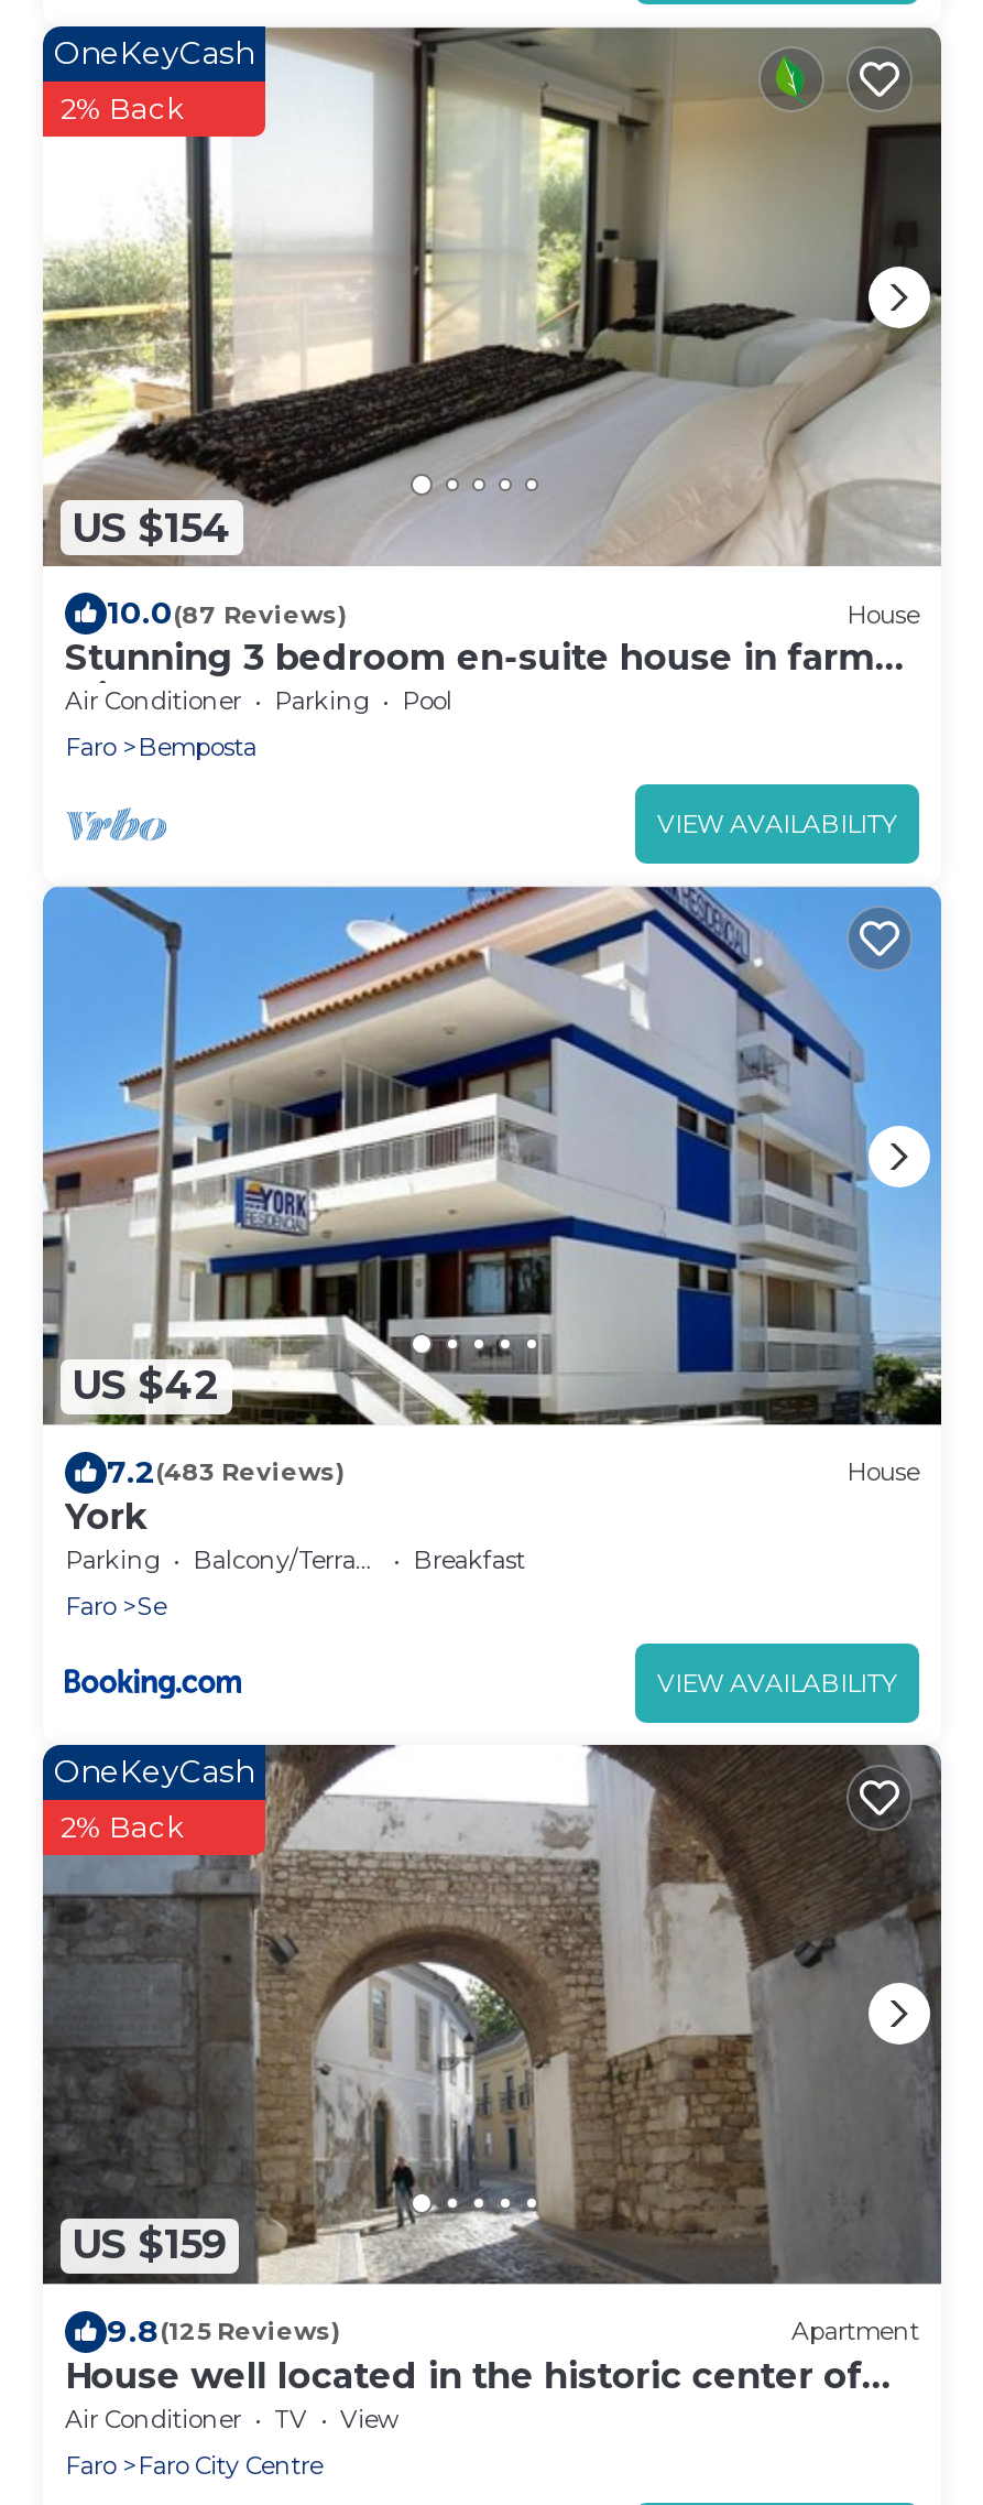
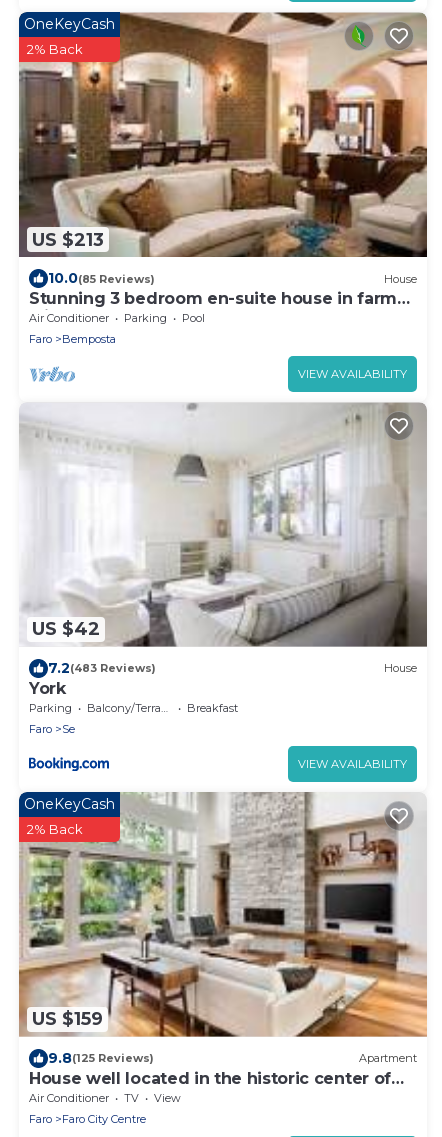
[43,26,943,566] [image] | US $154 -> [18,12,428,257] [image] | US $213
[107,593,347,633] 10.0(87 Reviews) -> [48,269,155,287] 10.0(85 Reviews)
[41,886,941,1428] [image] -> [19,402,428,647] [image]
[41,1743,943,2285] [image] -> [18,791,428,1037] [image]

